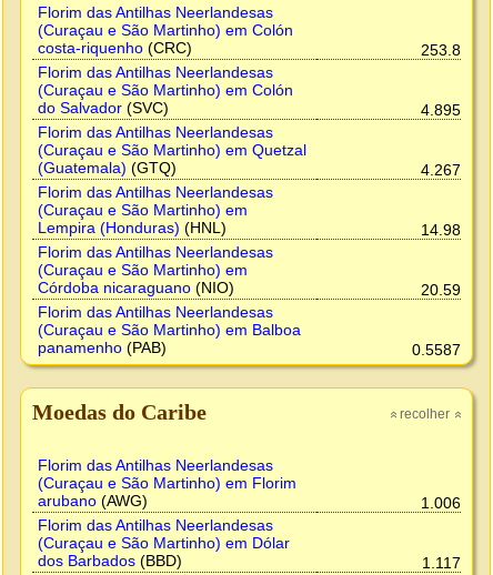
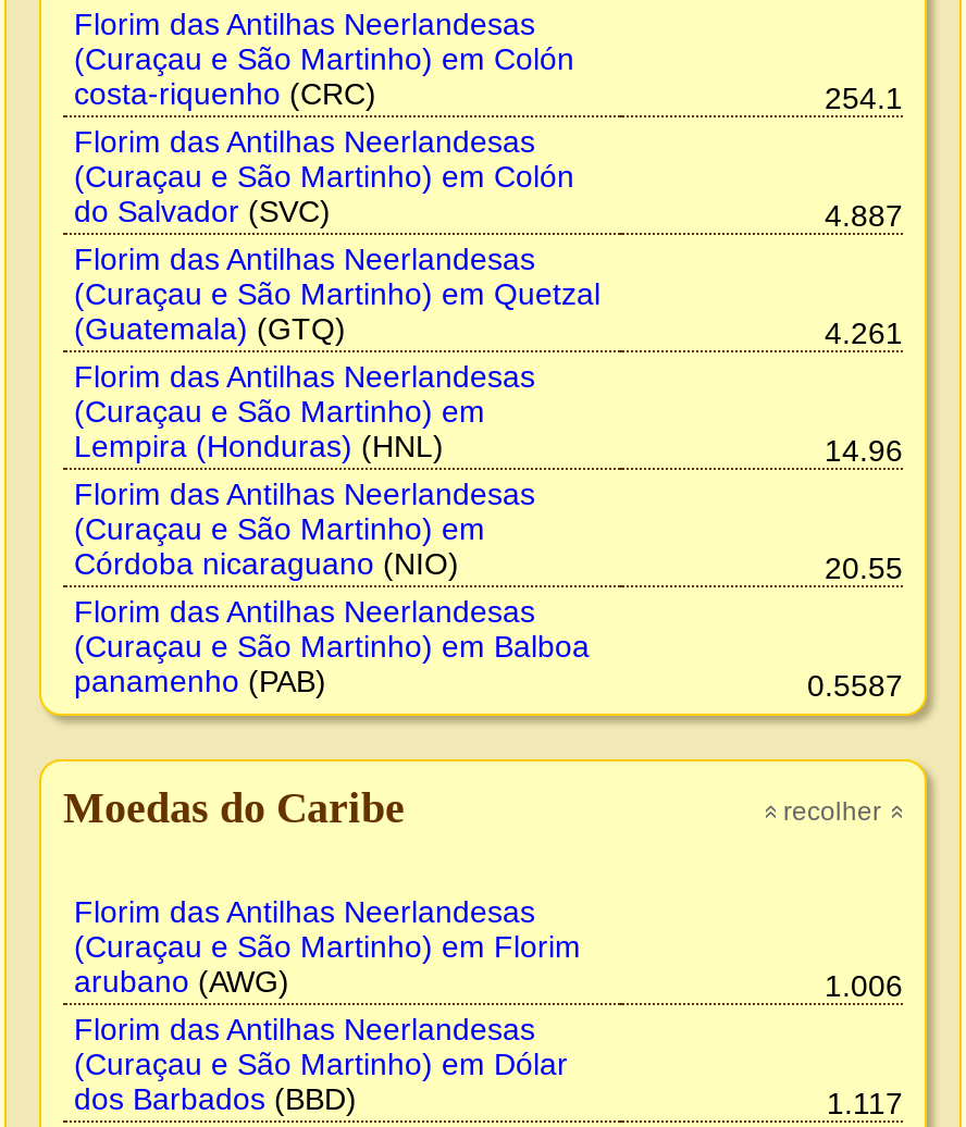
[421,41,461,59] 253.8 -> [825,81,903,115] 254.1
[421,101,461,119] 4.895 -> [825,198,903,233] 4.887
[421,161,461,179] 4.267 -> [825,315,903,350] 4.261
[421,221,461,239] 14.98 -> [825,433,903,468] 14.96
[421,281,461,299] 20.59 -> [825,550,903,585] 20.55

